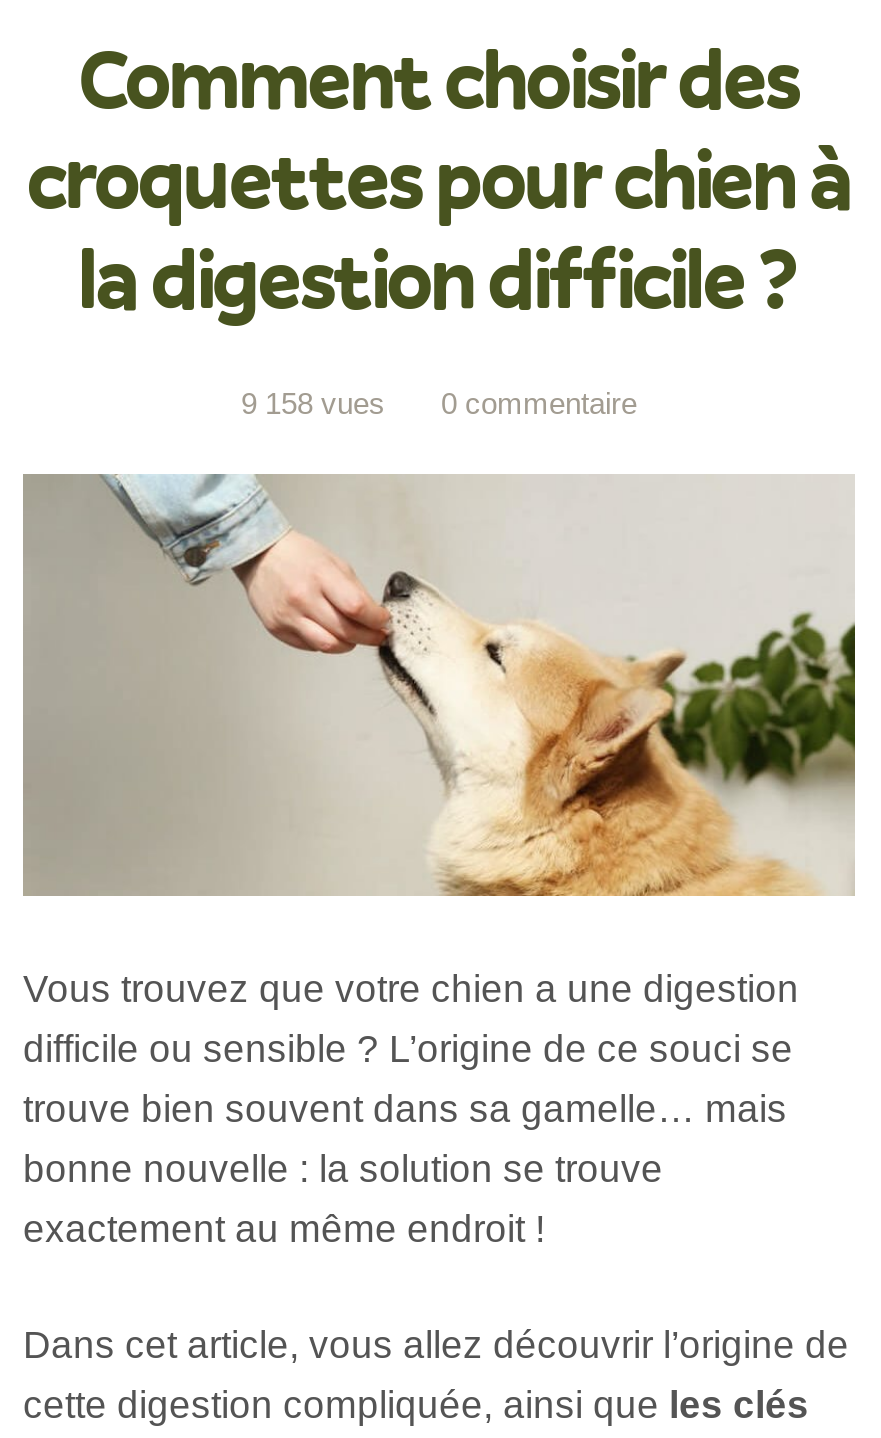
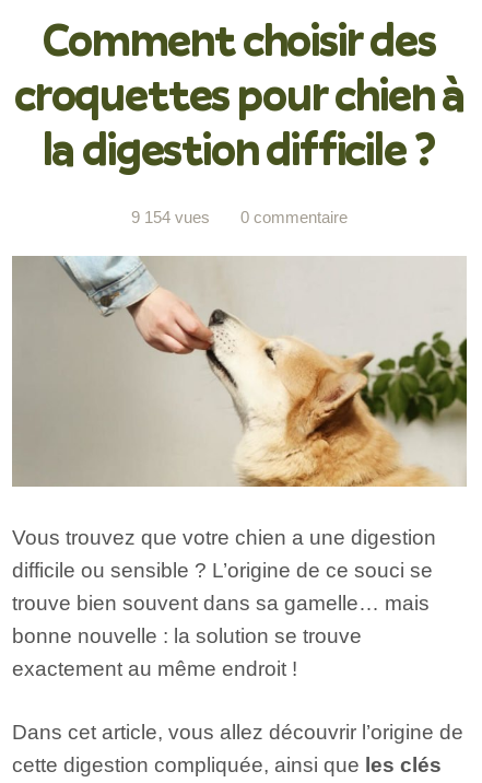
[241,386,637,420] 9 158 vues 0 commentaire -> [131,208,348,226] 9 154 vues 0 commentaire

